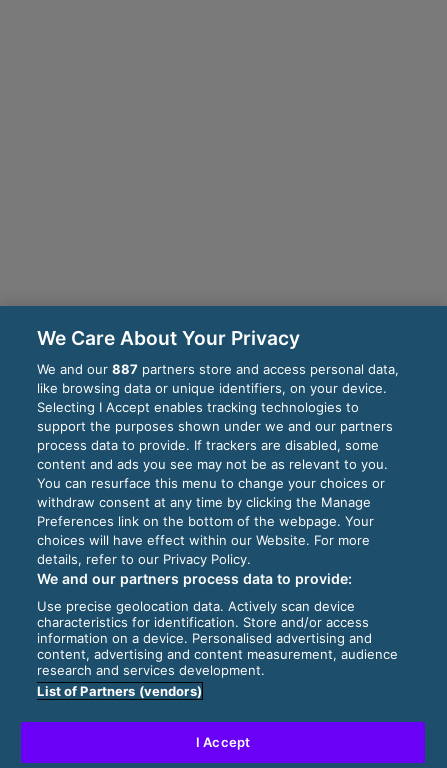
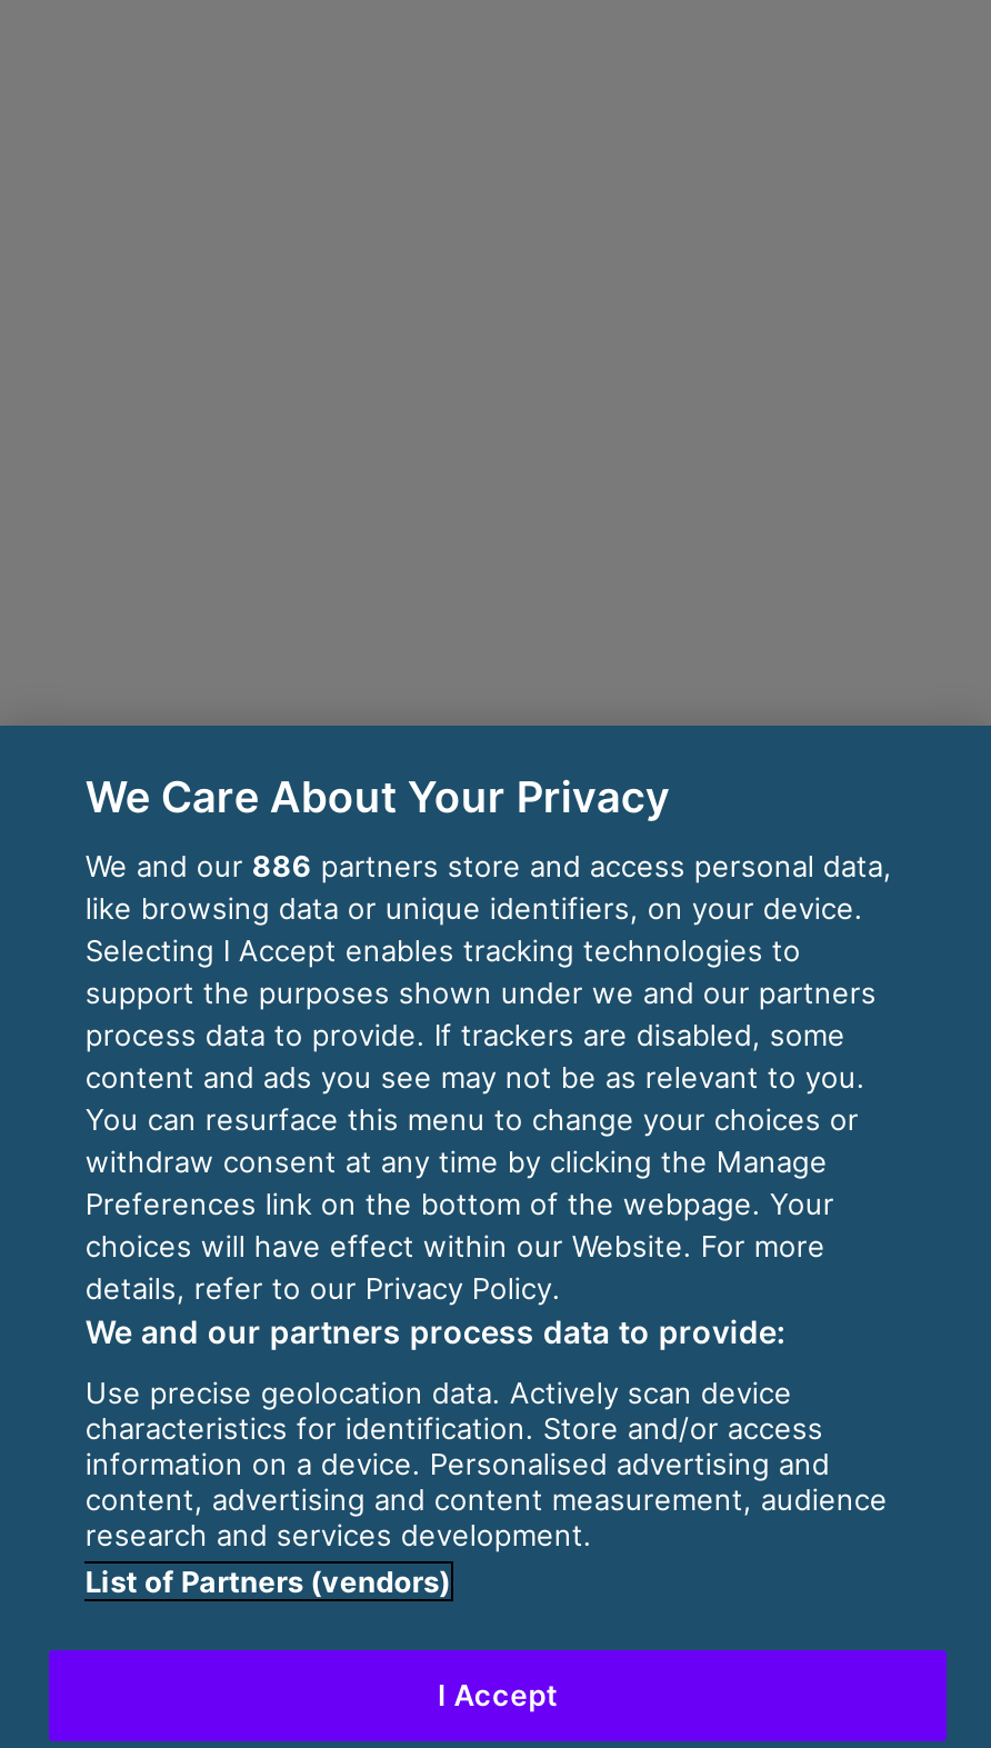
[37,361,399,377] We and our 887 partners store and access personal data, -> [85,848,892,883] We and our 886 partners store and access personal data,

